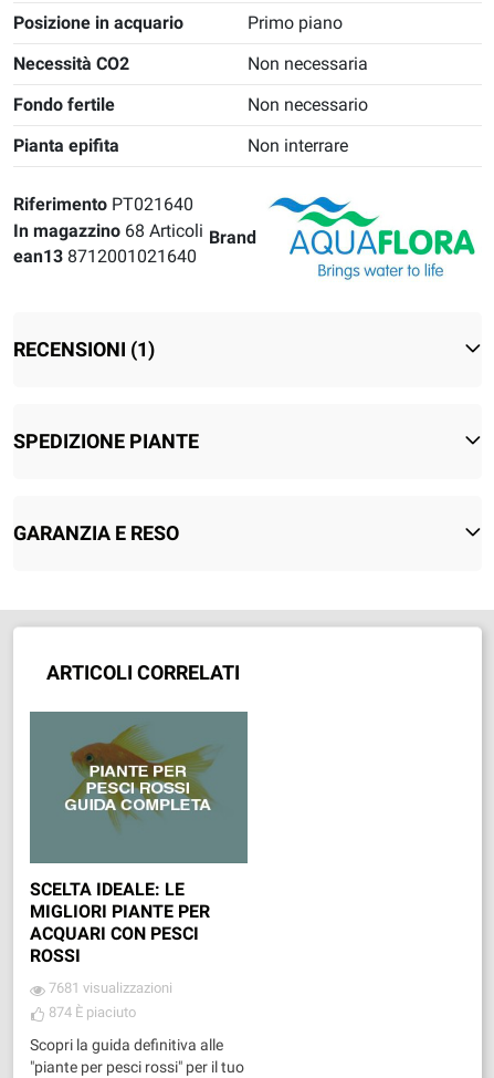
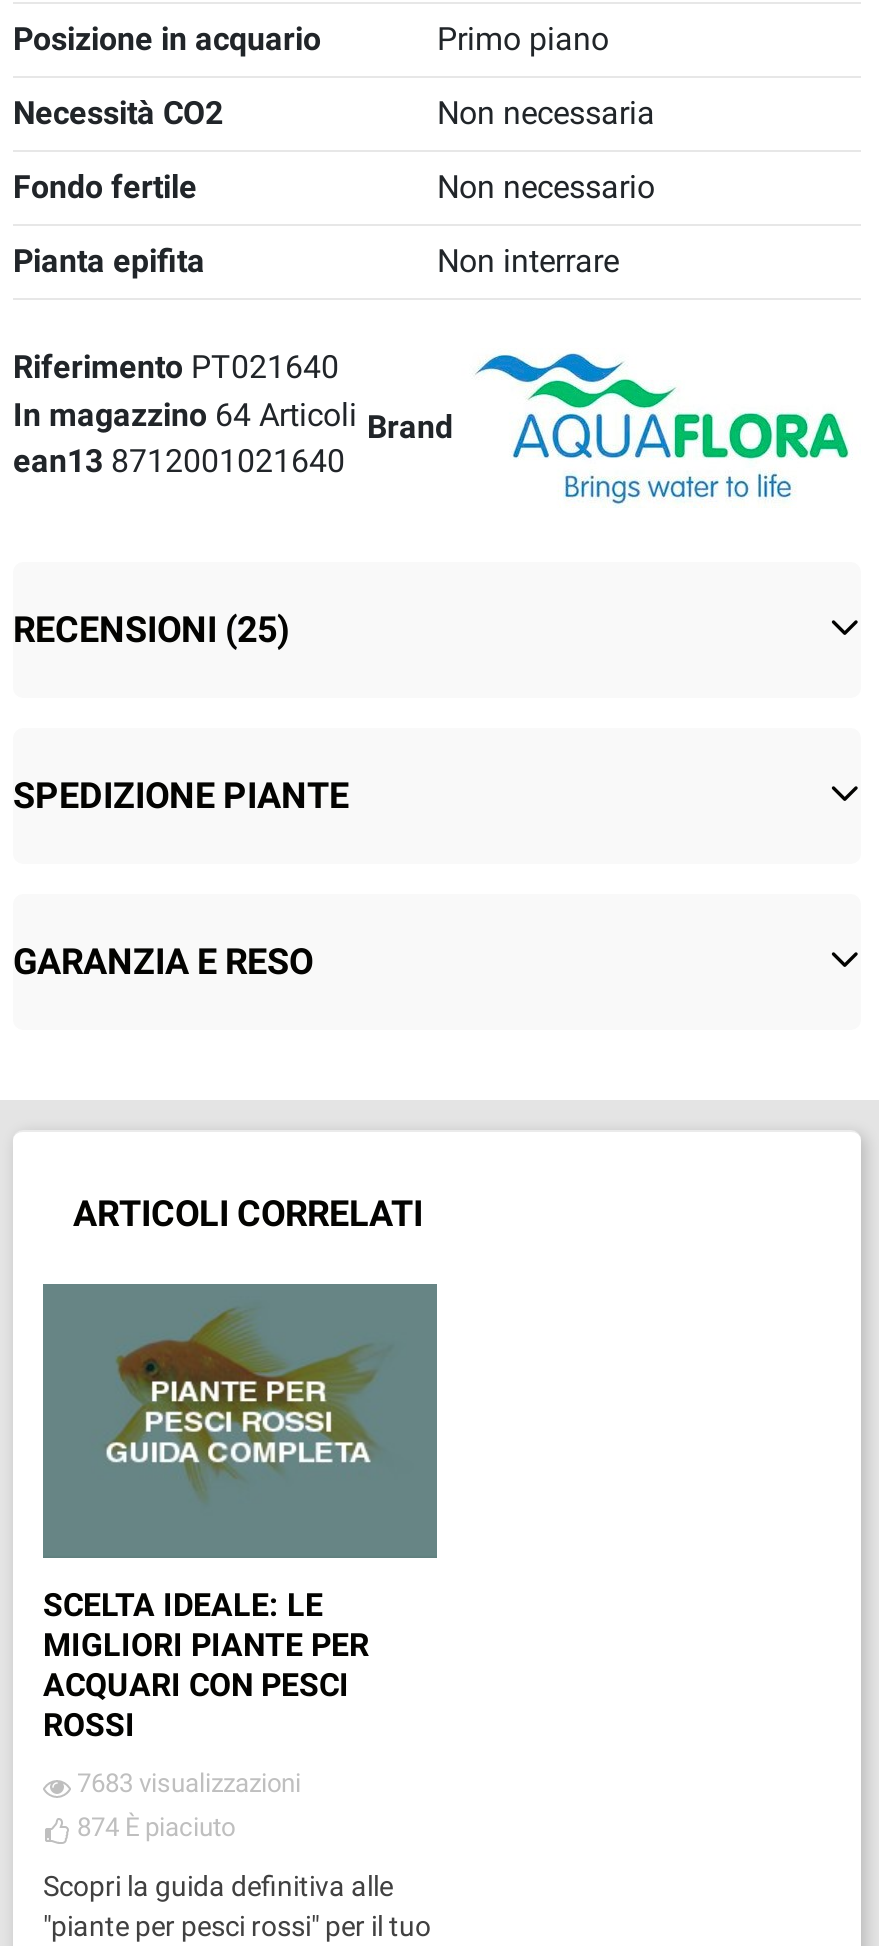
[13,220,203,241] In magazzino 68 Articoli -> [13,395,357,433] In magazzino 64 Articoli
[13,338,155,361] RECENSIONI (1) -> [13,609,289,651] RECENSIONI (25)
[49,979,172,996] 7681 visualizzazioni -> [77,1768,301,1798] 7683 visualizzazioni

